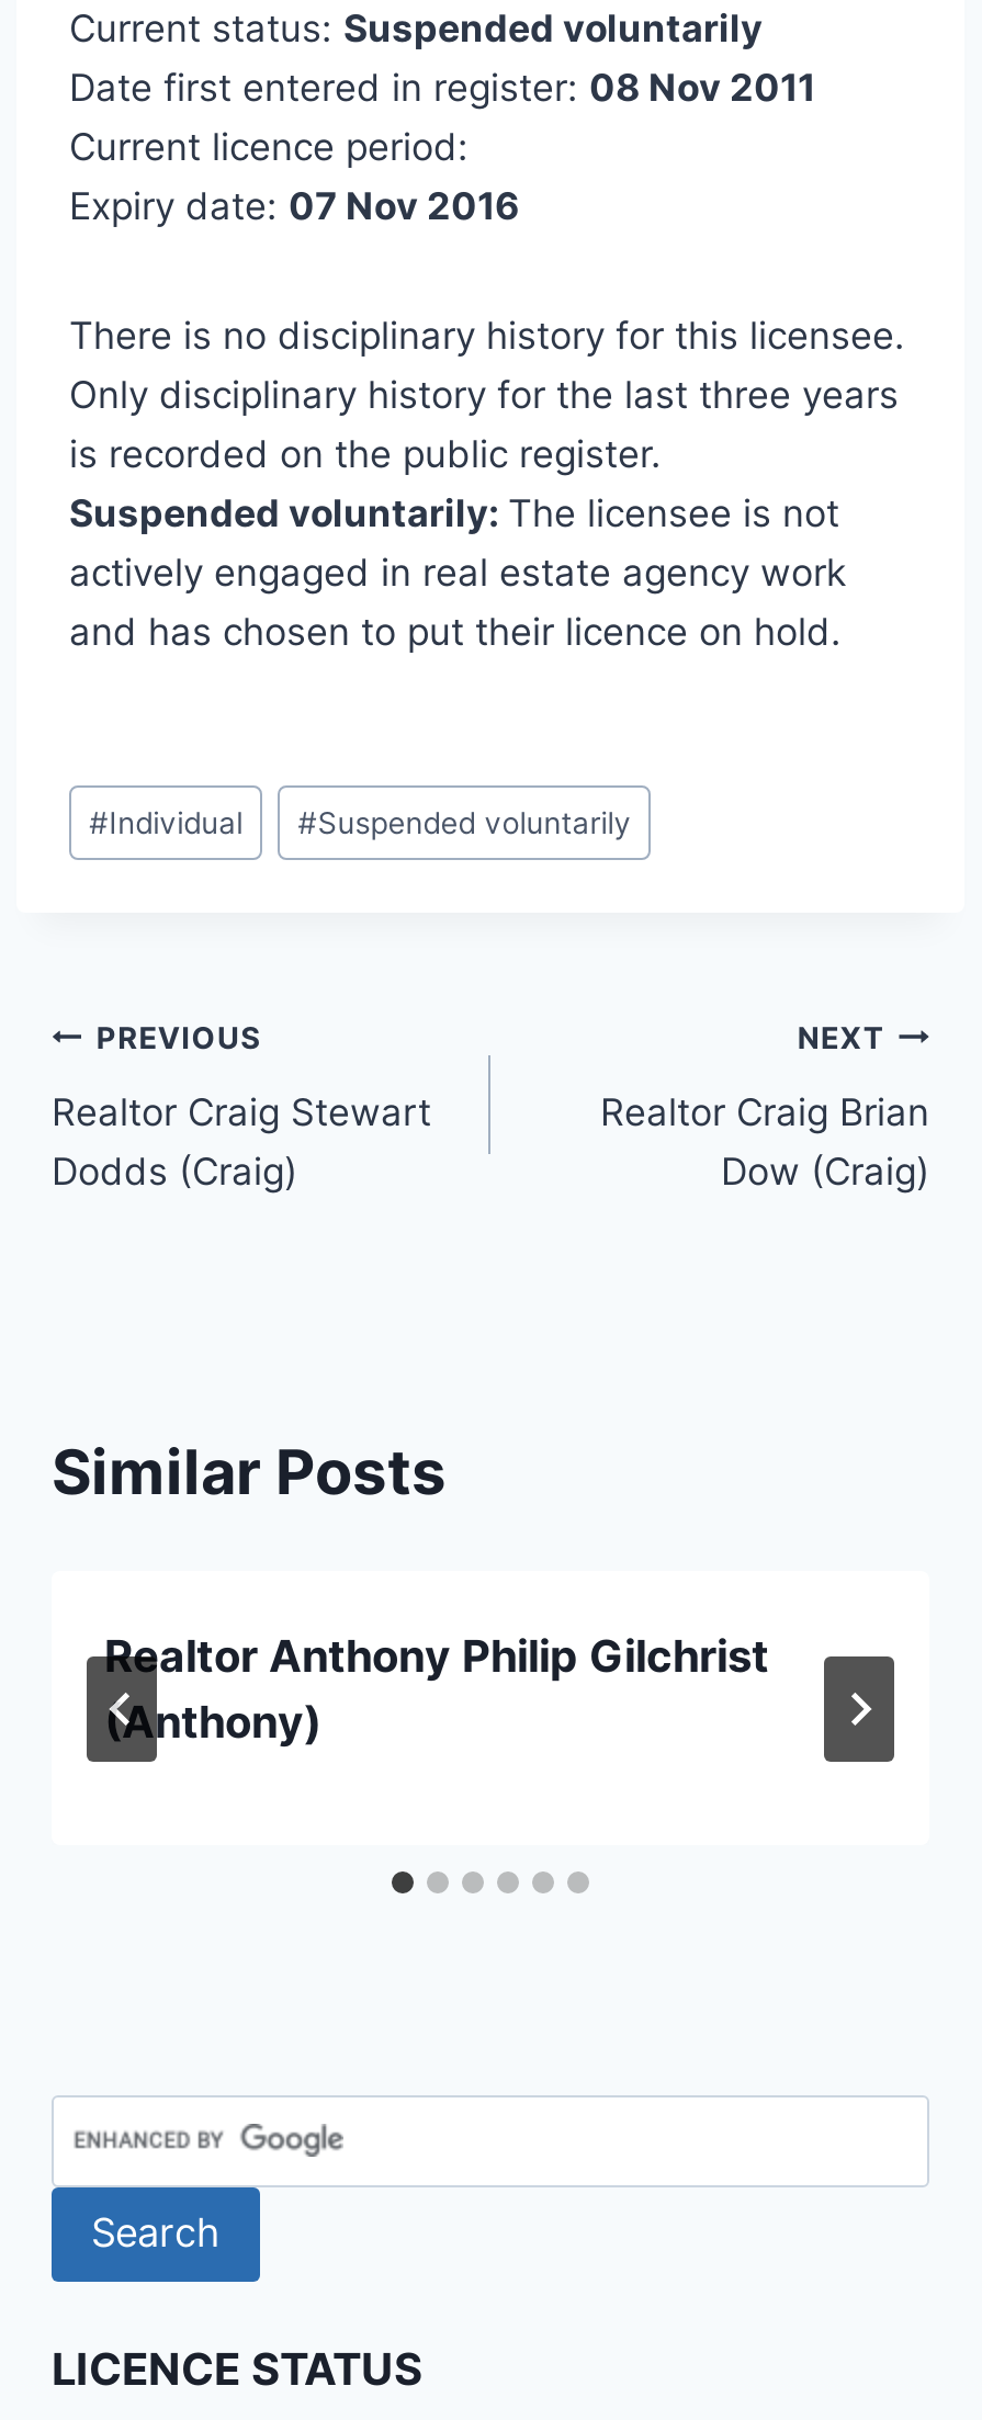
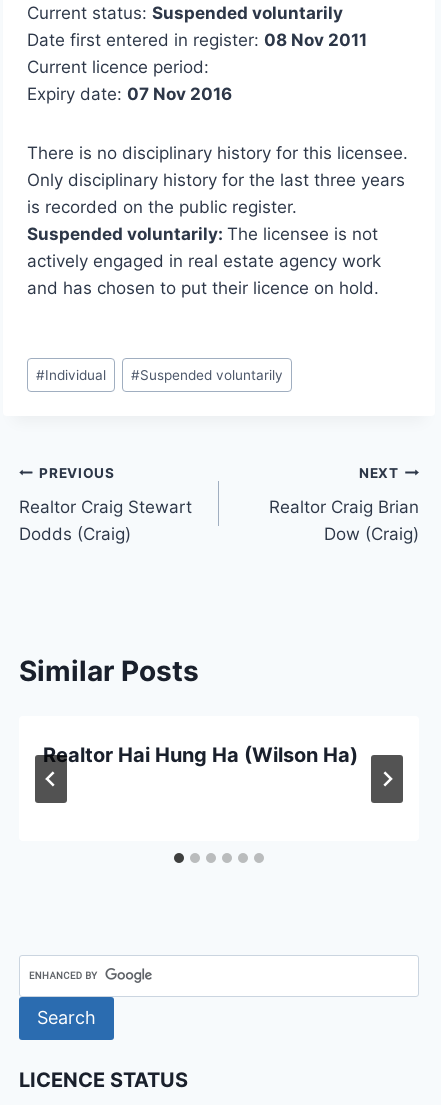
[104,1630,769,1749] Realtor Anthony Philip Gilchrist | (Anthony) -> [43,743,358,767] Realtor Hai Hung Ha (Wilson Ha)

